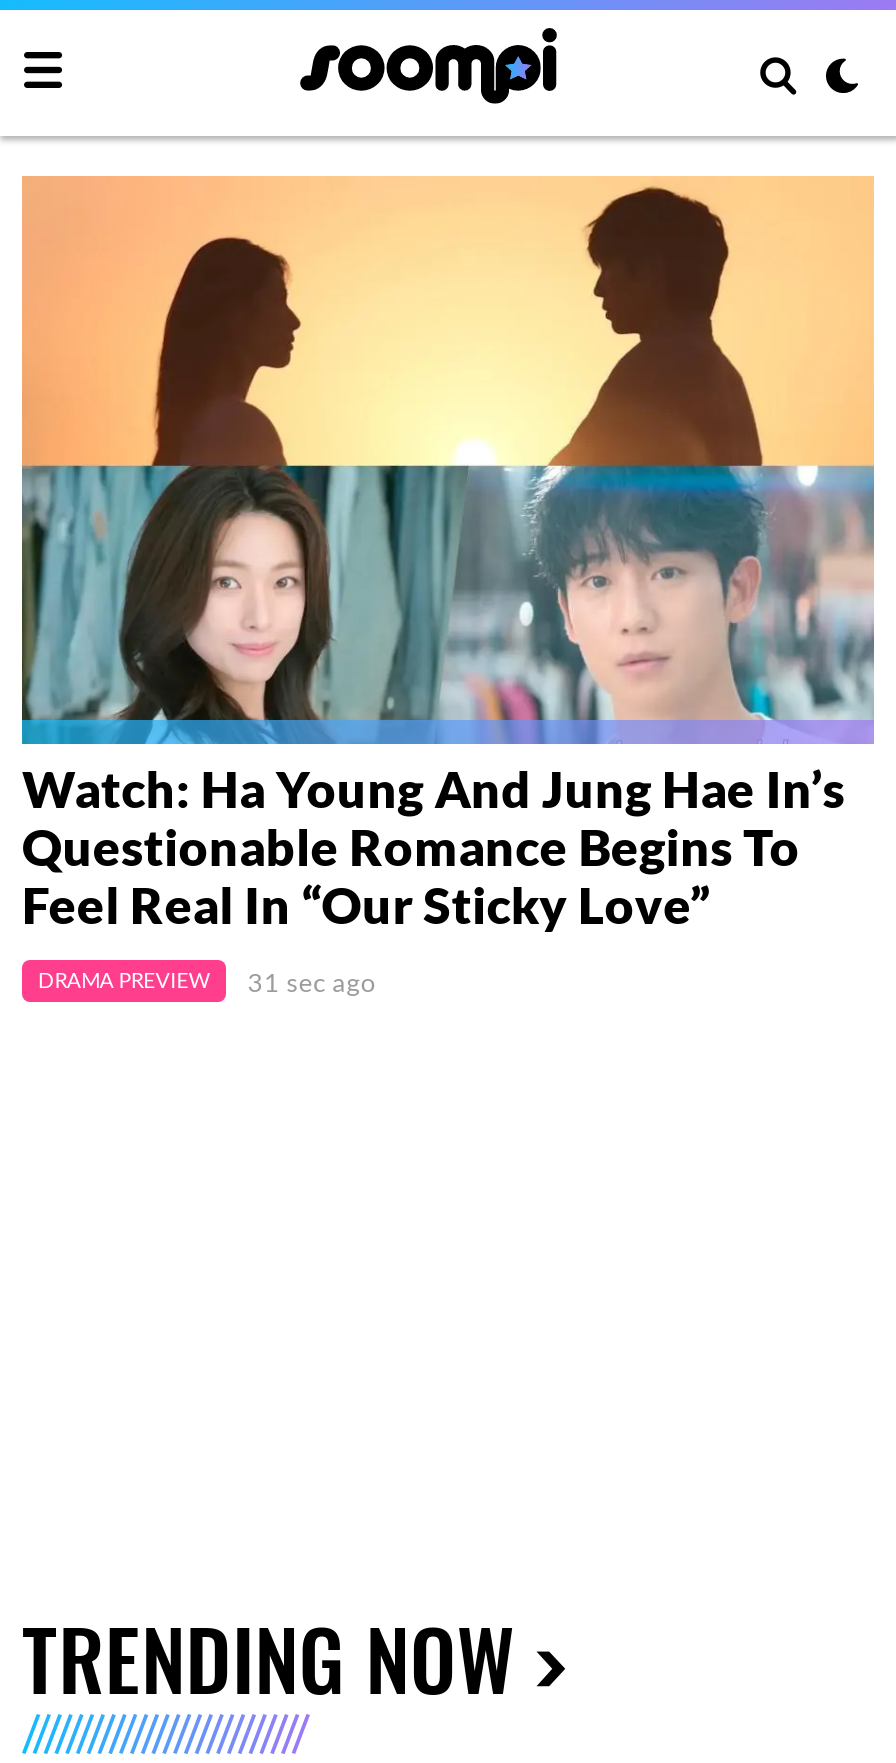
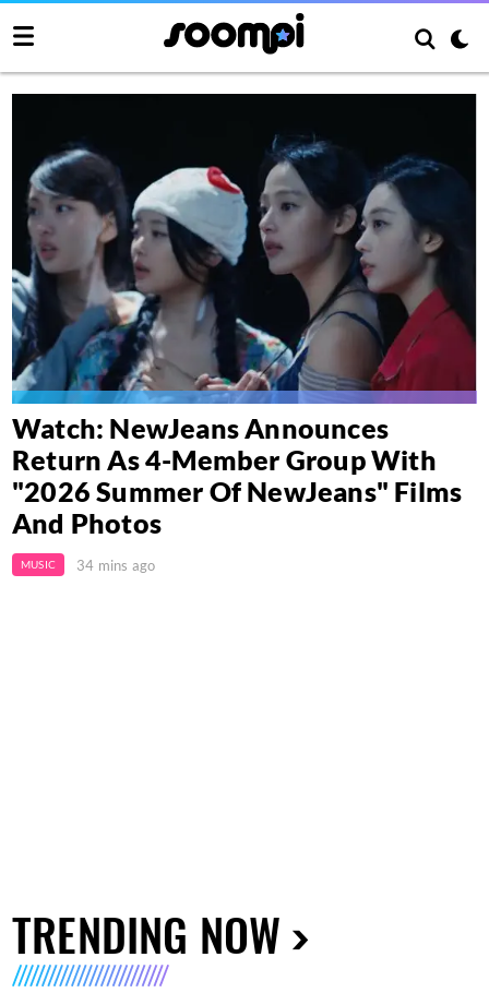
[20,176,874,933] [image] | Watch: Ha Young And Jung Hae In’s | Questionable Romance Begins To | Feel Real In “Our Sticky Love” -> [11,93,477,539] [image] | Watch: NewJeans Announces | Return As 4-Member Group With | "2026 Summer Of NewJeans" Films | And Photos
[38,965,375,997] DRAMA PREVIEW | 31 sec ago -> [21,556,155,574] MUSIC | 34 mins ago

